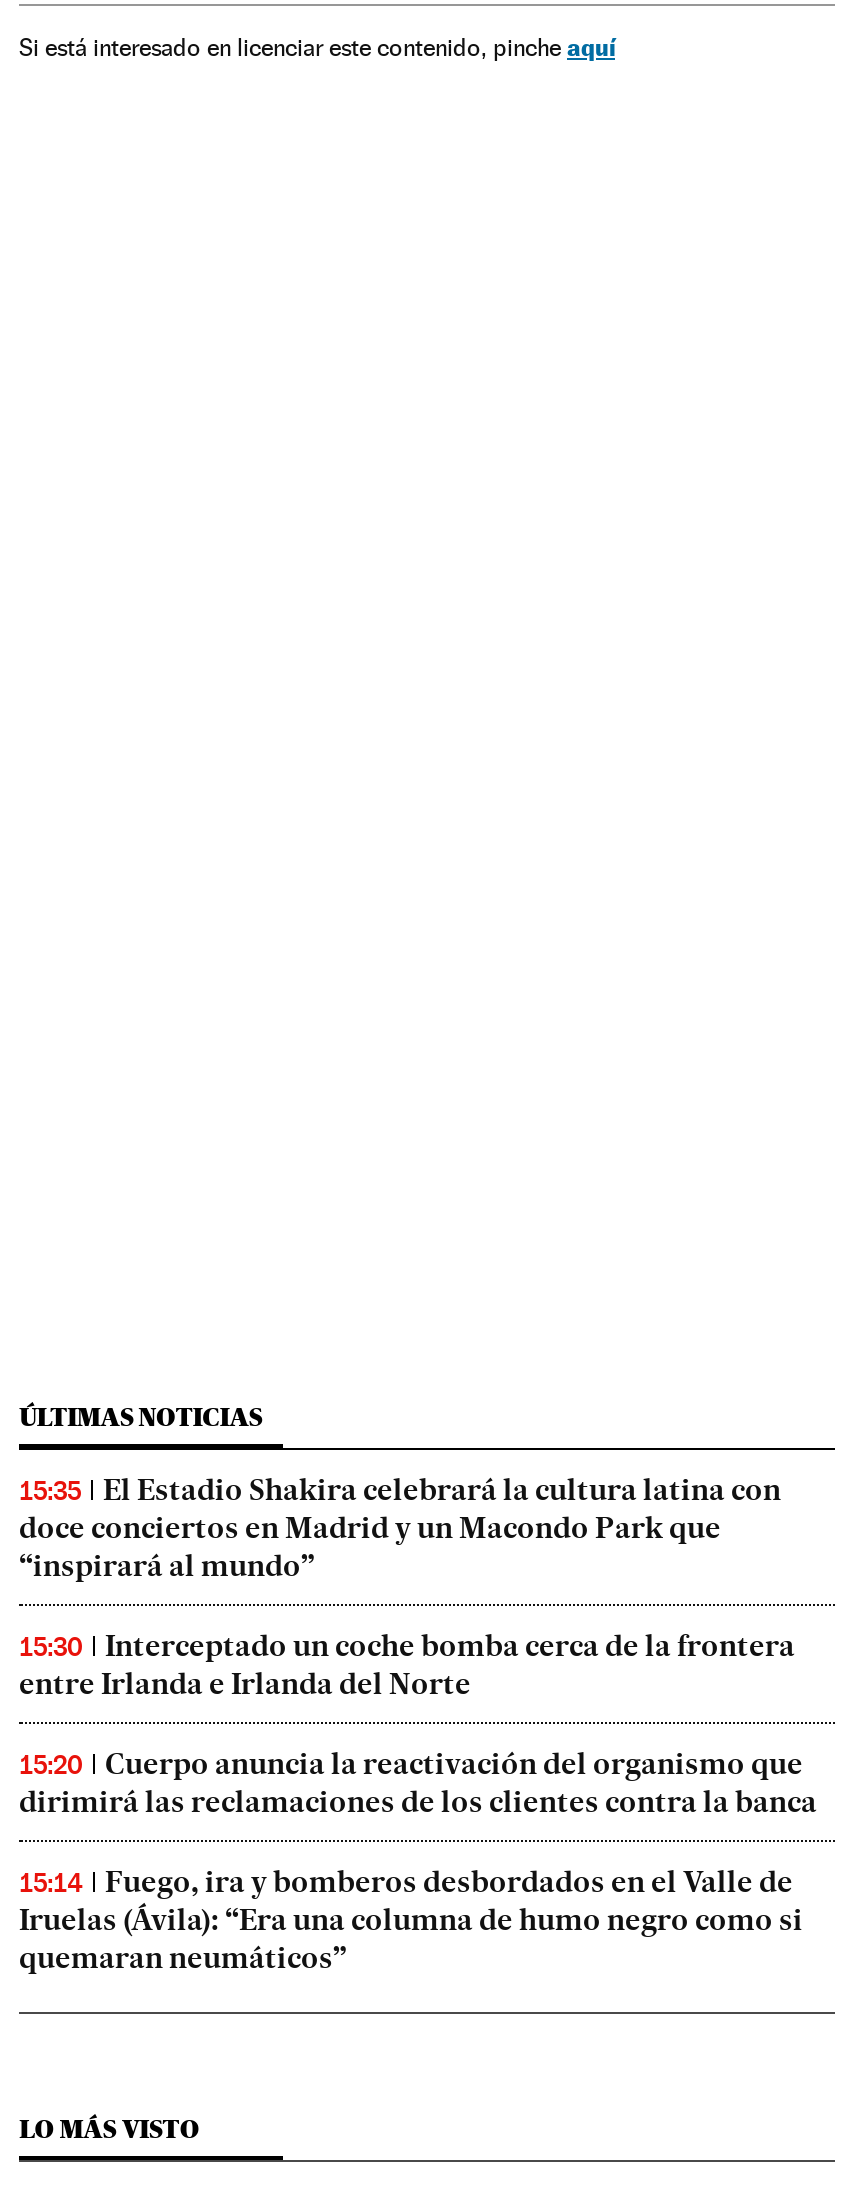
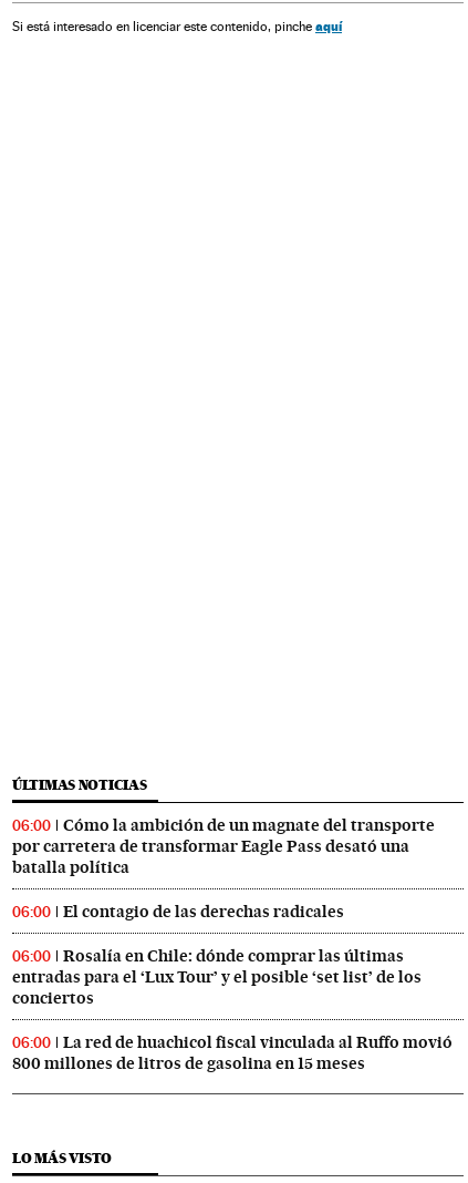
[19,1473,781,1585] 15:35 | El Estadio Shakira celebrará la cultura latina con | doce conciertos en Madrid y un Macondo Park que | “inspirará al mundo” -> [12,816,435,878] 06:00 | Cómo la ambición de un magnate del transporte | por carretera de transformar Eagle Pass desató una | batalla política
[19,1629,795,1703] 15:30 | Interceptado un coche bomba cerca de la frontera | entre Irlanda e Irlanda del Norte -> [12,902,344,922] 06:00 | El contagio de las derechas radicales
[19,1747,817,1821] 15:20 | Cuerpo anuncia la reactivación del organismo que | dirimirá las reclamaciones de los clientes contra la banca -> [12,946,422,1008] 06:00 | Rosalía en Chile: dónde comprar las últimas | entradas para el ‘Lux Tour’ y el posible ‘set list’ de los | conciertos
[19,1865,803,1977] 15:14 | Fuego, ira y bomberos desbordados en el Valle de | Iruelas (Ávila): “Era una columna de humo negro como si | quemaran neumáticos” -> [12,1033,453,1074] 06:00 | La red de huachicol fiscal vinculada al Ruffo movió | 800 millones de litros de gasolina en 15 meses

